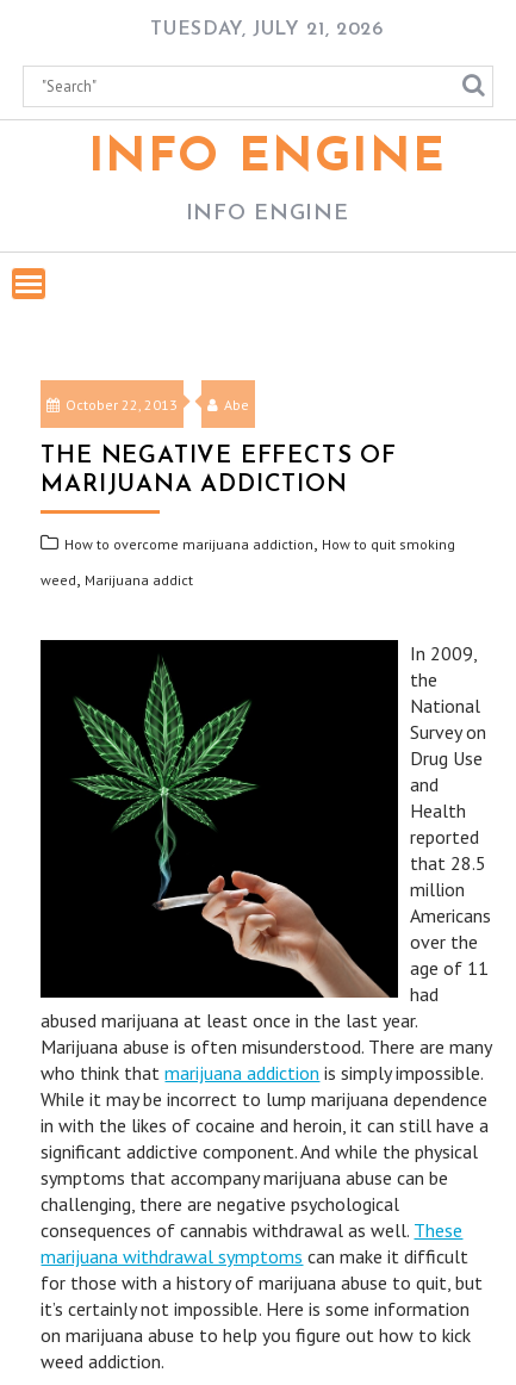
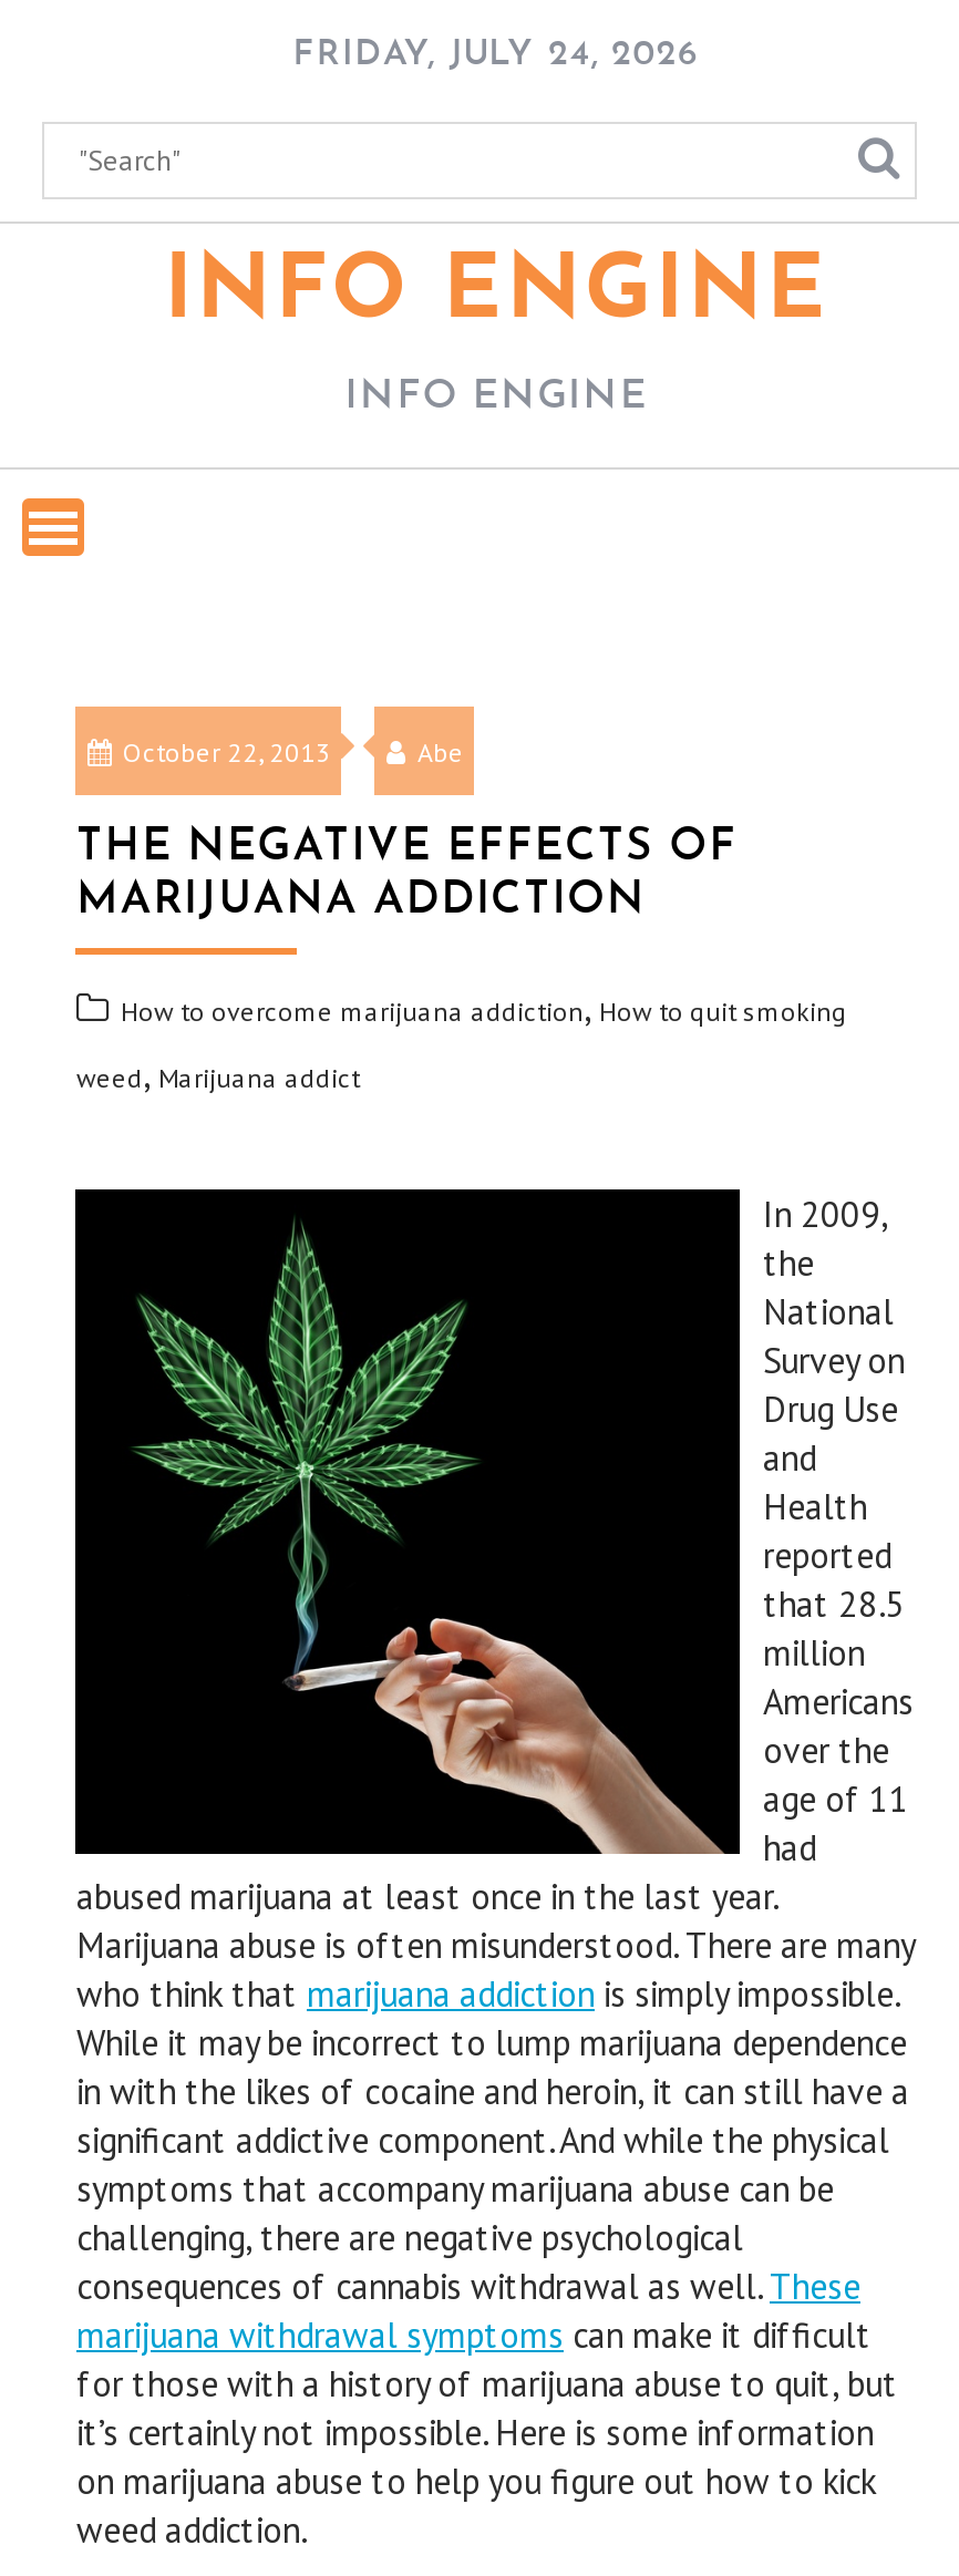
[151,20,383,39] TUESDAY, JULY 21, 2026 -> [293,38,699,73] FRIDAY, JULY 24, 2026

